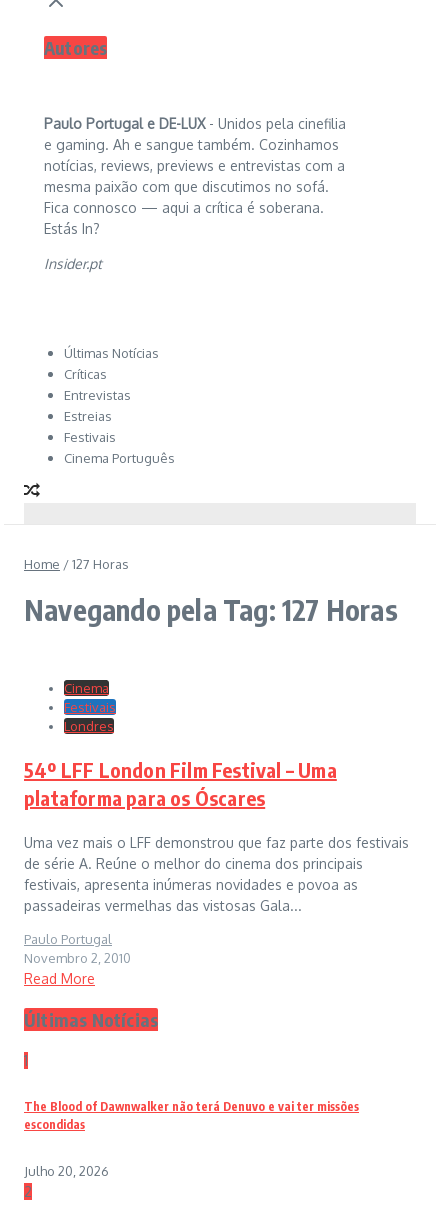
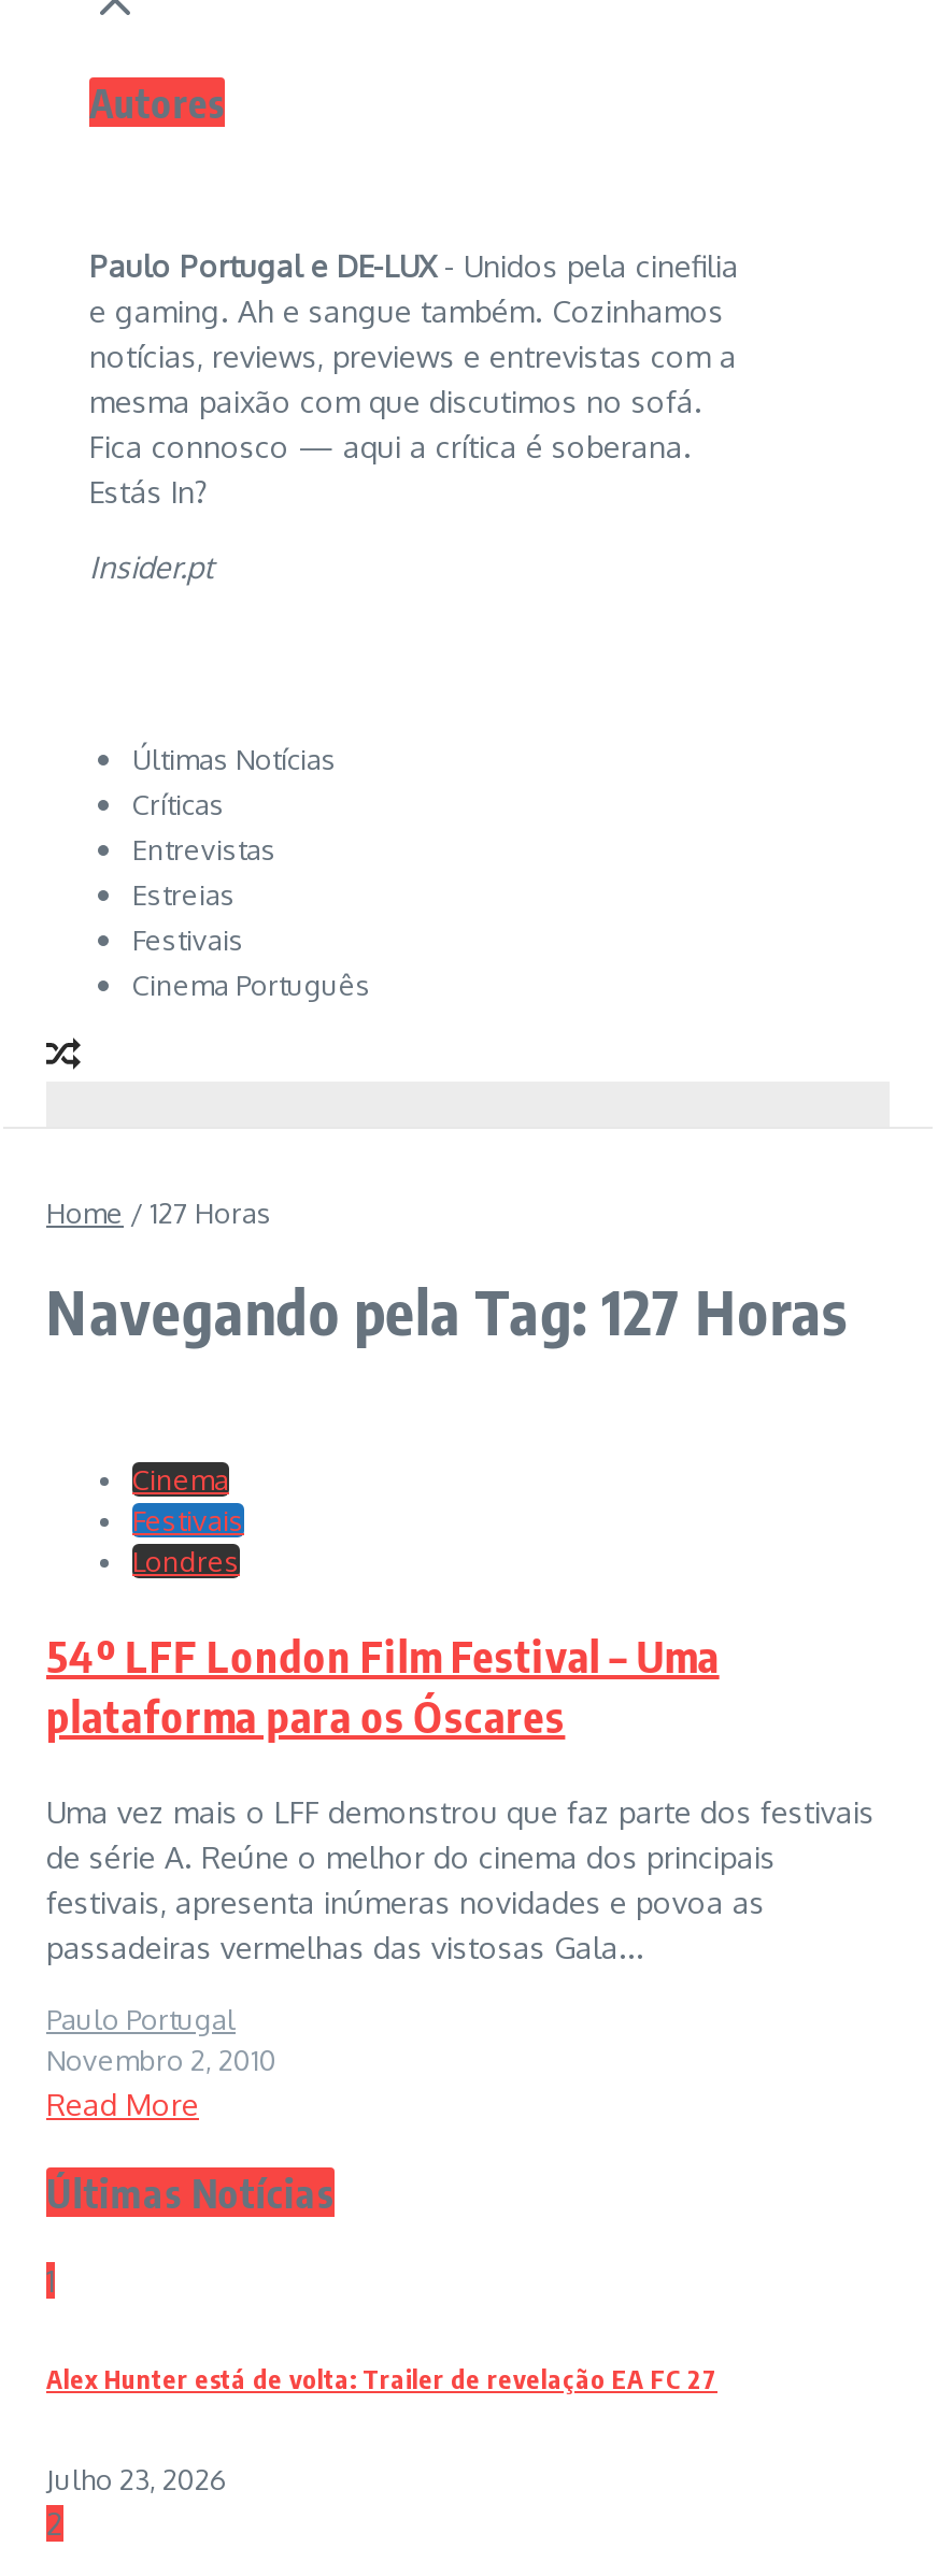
[24,1099,359,1132] The Blood of Dawnwalker não terá Denuvo e vai ter missões | escondidas -> [46,2364,717,2396] Alex Hunter está de volta: Trailer de revelação EA FC 27
[24,1163,109,1179] Julho 20, 2026 -> [46,2463,227,2497] Julho 23, 2026

